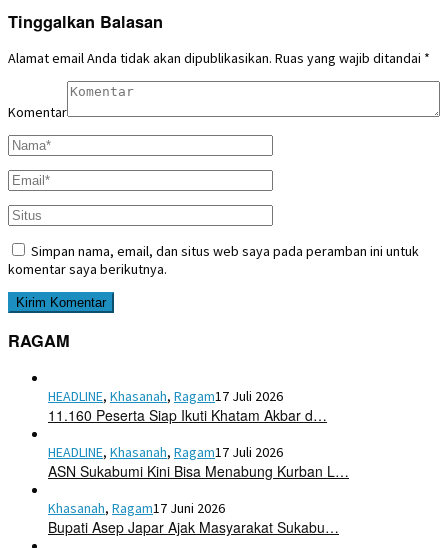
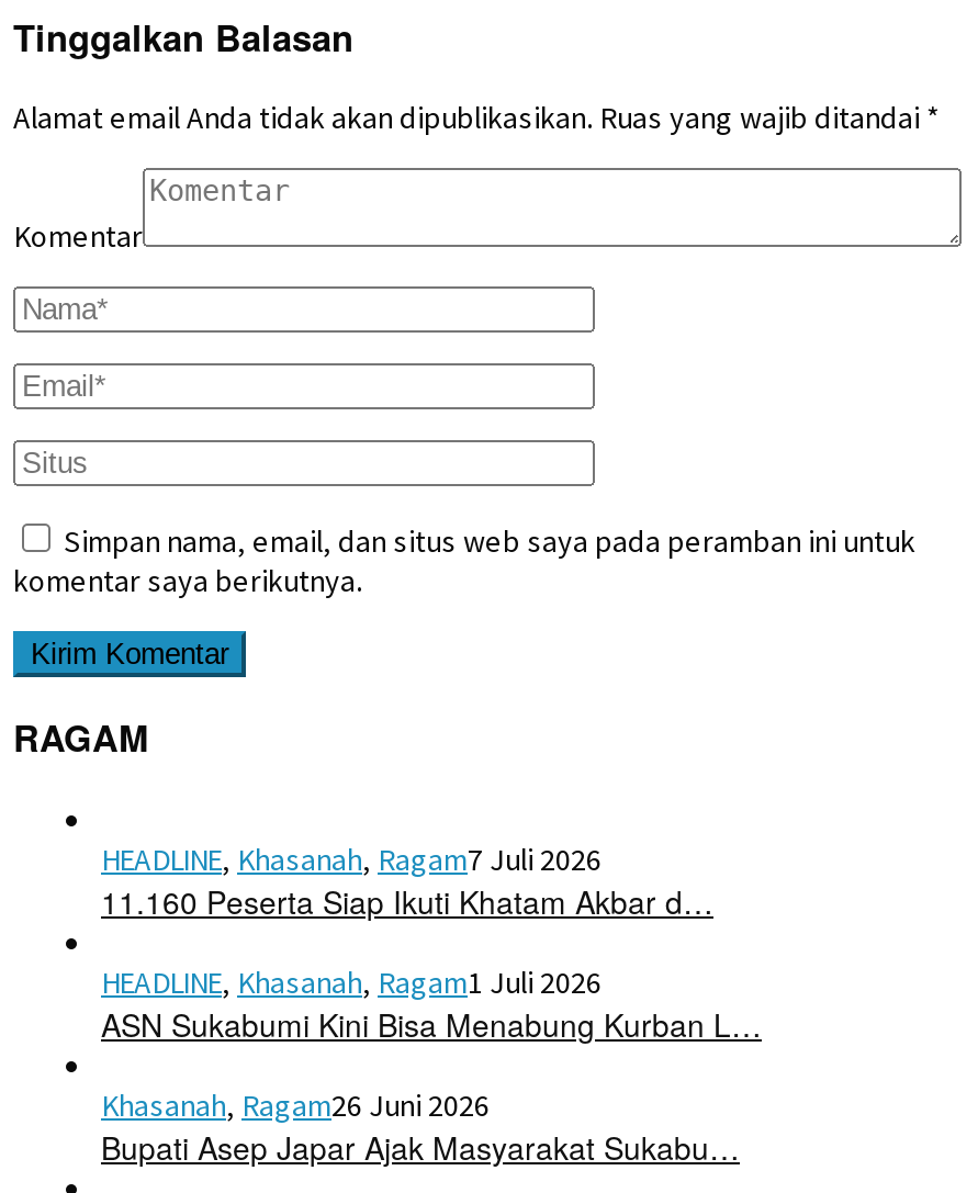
[48,387,283,405] HEADLINE, Khasanah, Ragam17 Juli 2026 -> [101,839,602,879] HEADLINE, Khasanah, Ragam7 Juli 2026
[48,443,283,461] HEADLINE, Khasanah, Ragam17 Juli 2026 -> [101,962,602,1002] HEADLINE, Khasanah, Ragam1 Juli 2026
[48,499,225,517] Khasanah, Ragam17 Juni 2026 -> [101,1085,490,1125] Khasanah, Ragam26 Juni 2026

